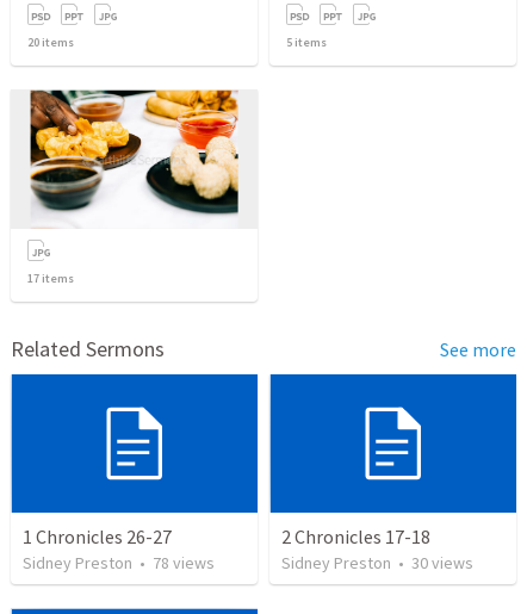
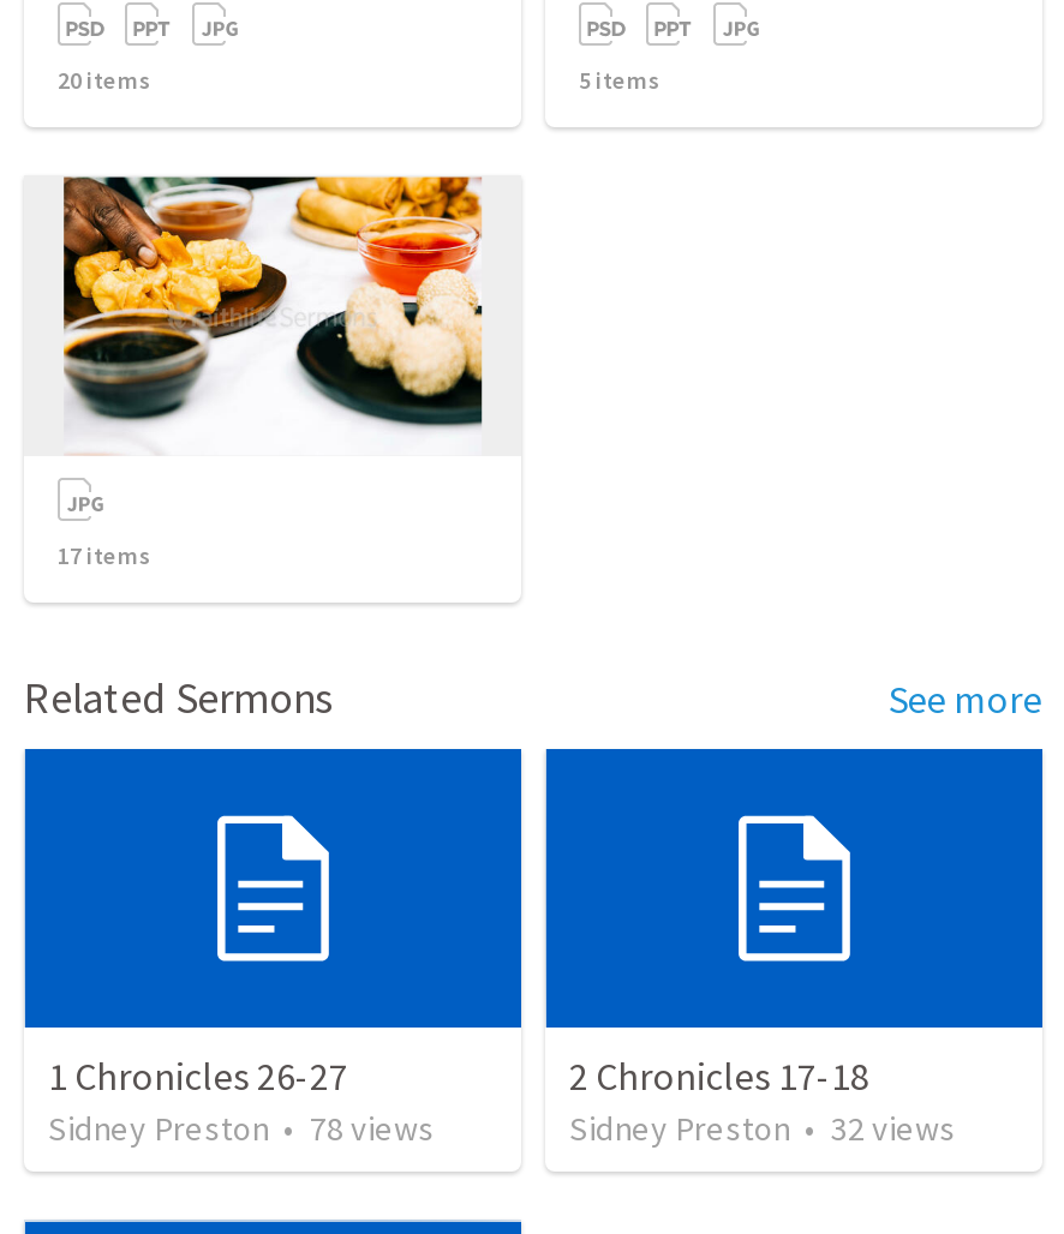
[281,552,473,574] Sidney Preston • 30 views -> [569,1107,956,1151] Sidney Preston • 32 views

